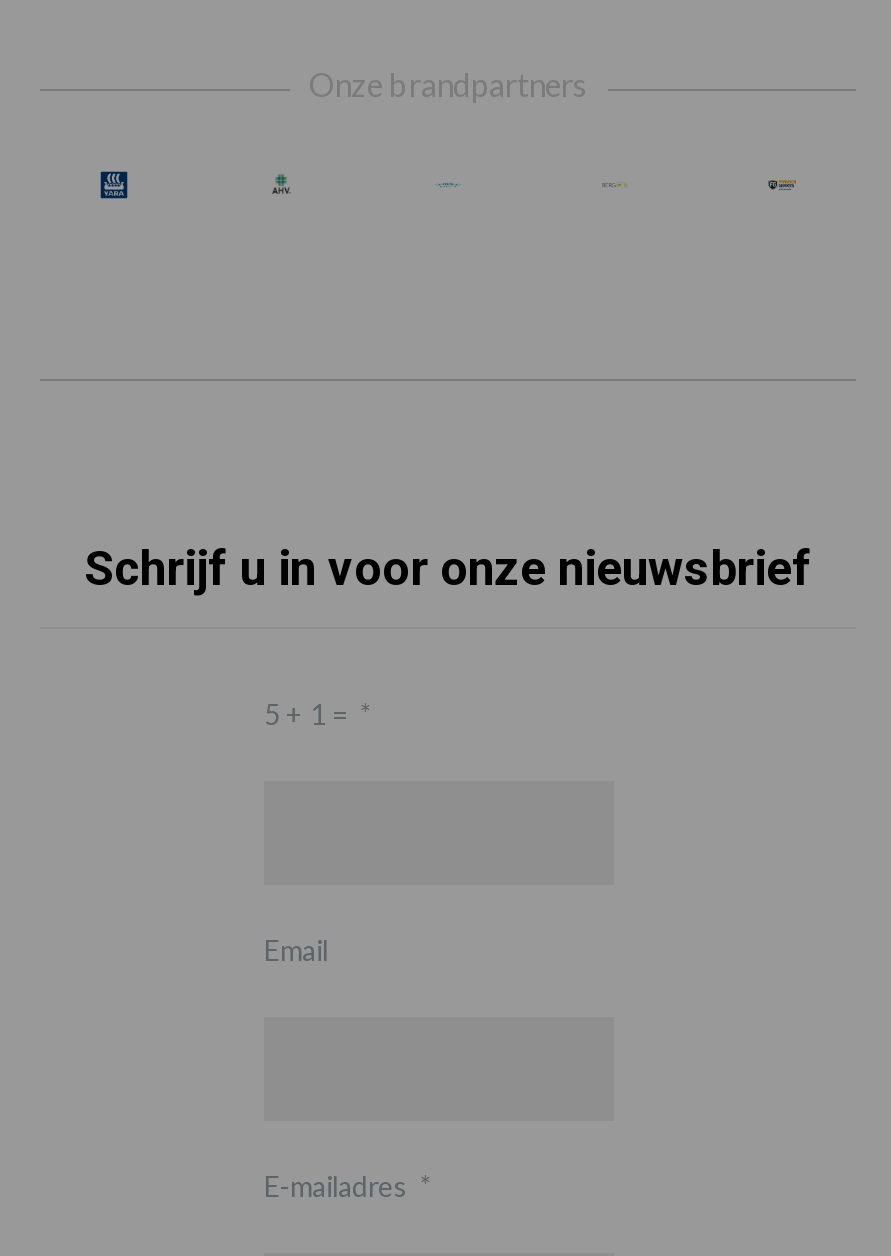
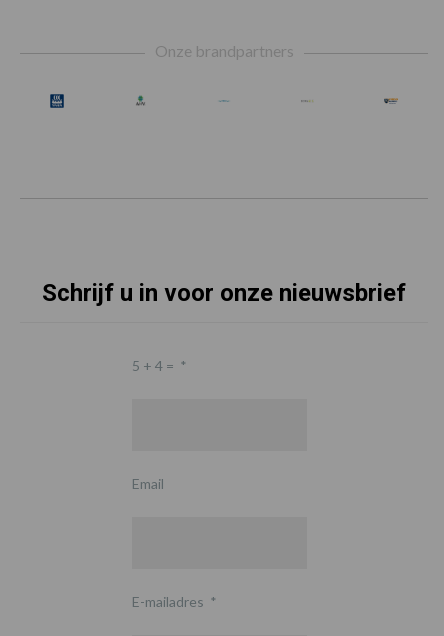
[264,697,374,731] 5 + 1 = * -> [132,357,187,374] 5 + 4 = *

